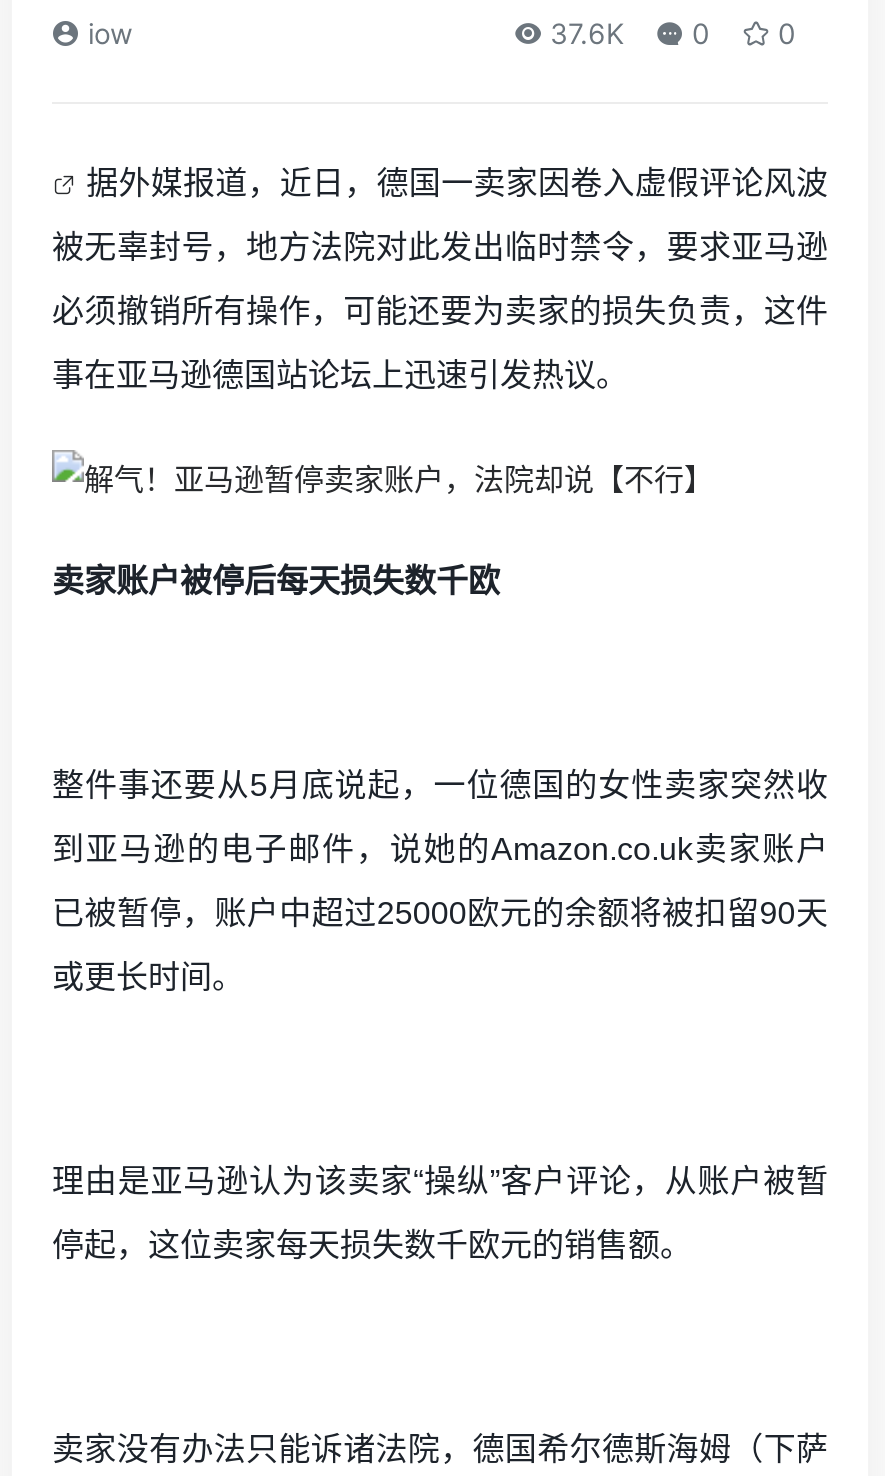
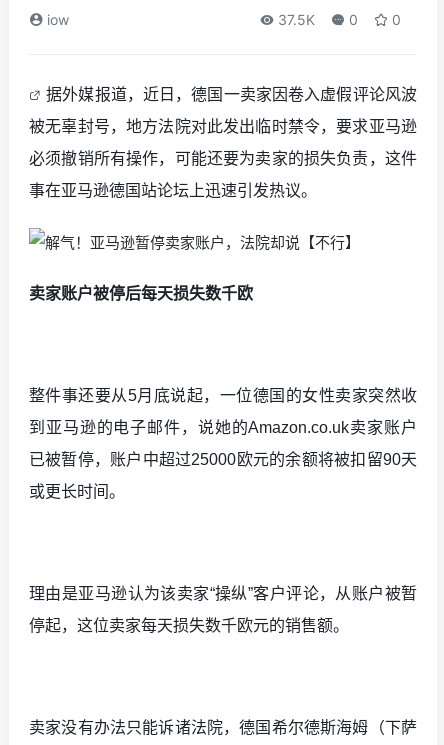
[542,16,796,50] 37.6K 0 0 -> [274,11,401,28] 37.5K 0 0

